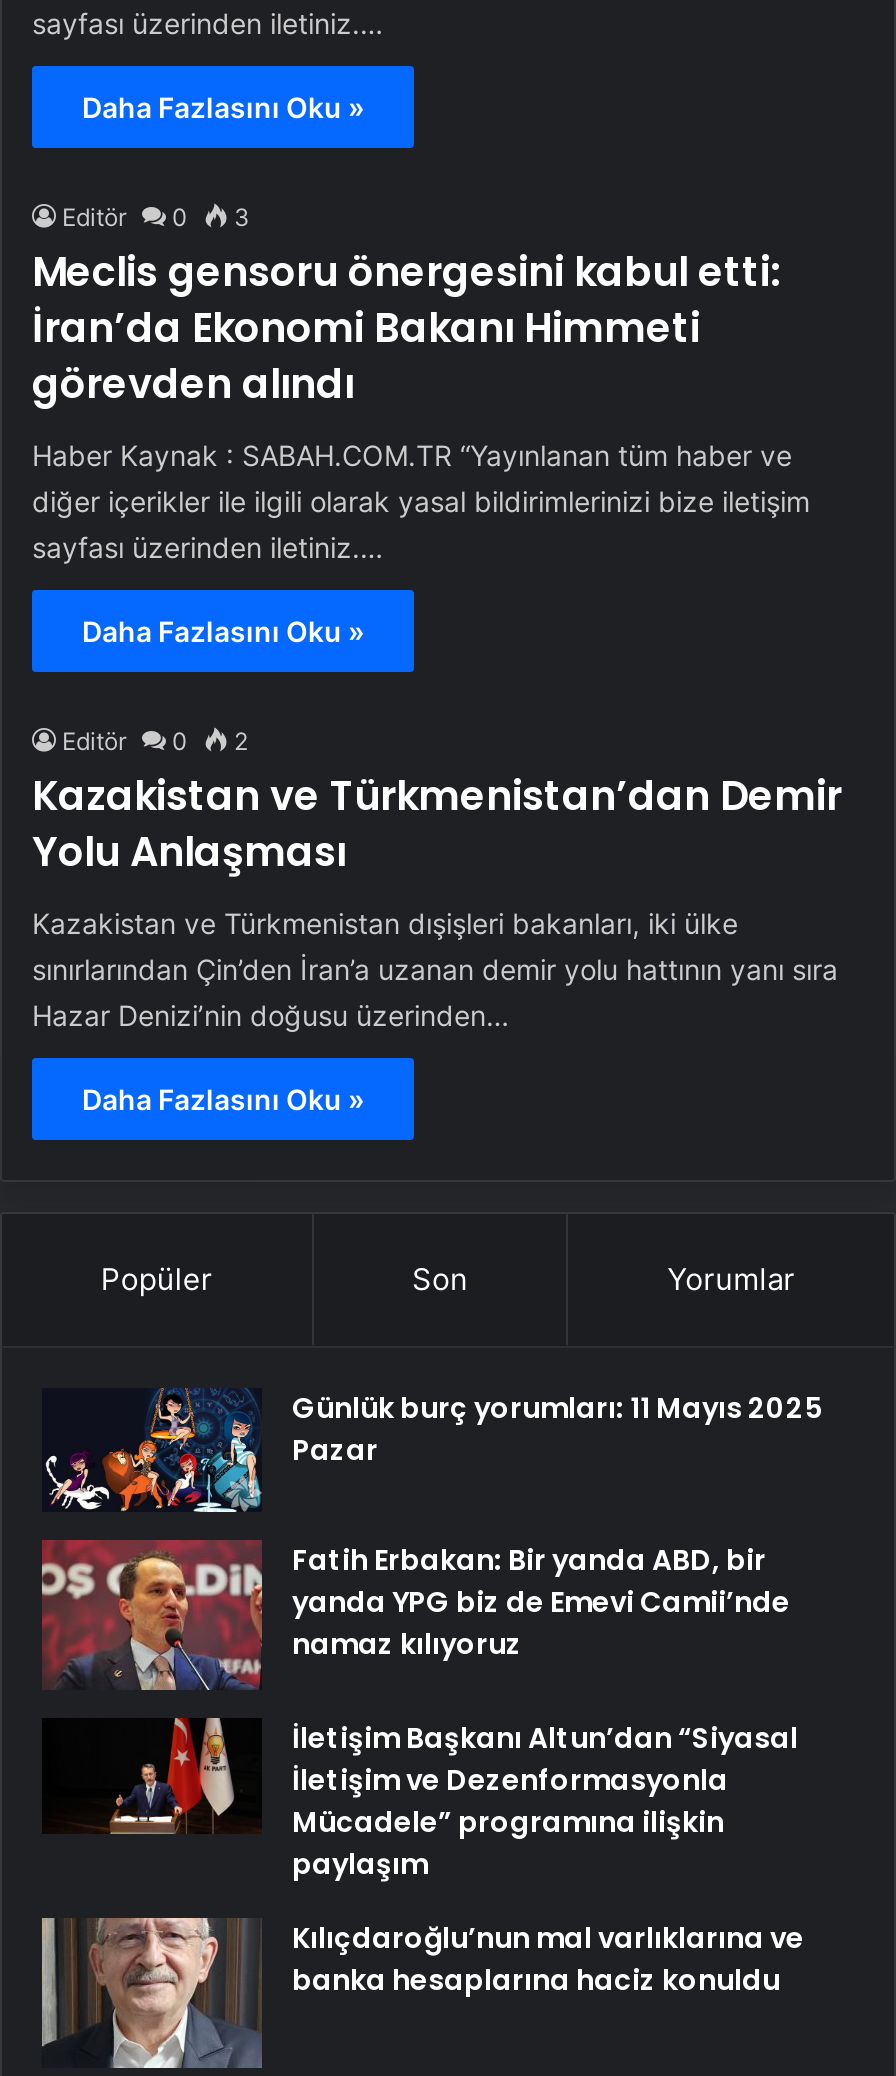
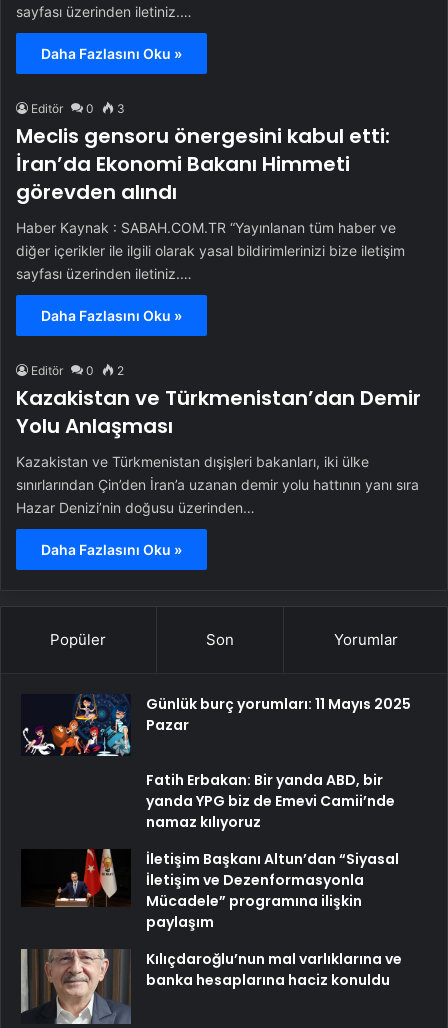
[40,1538,264,1692] [image] -> none

